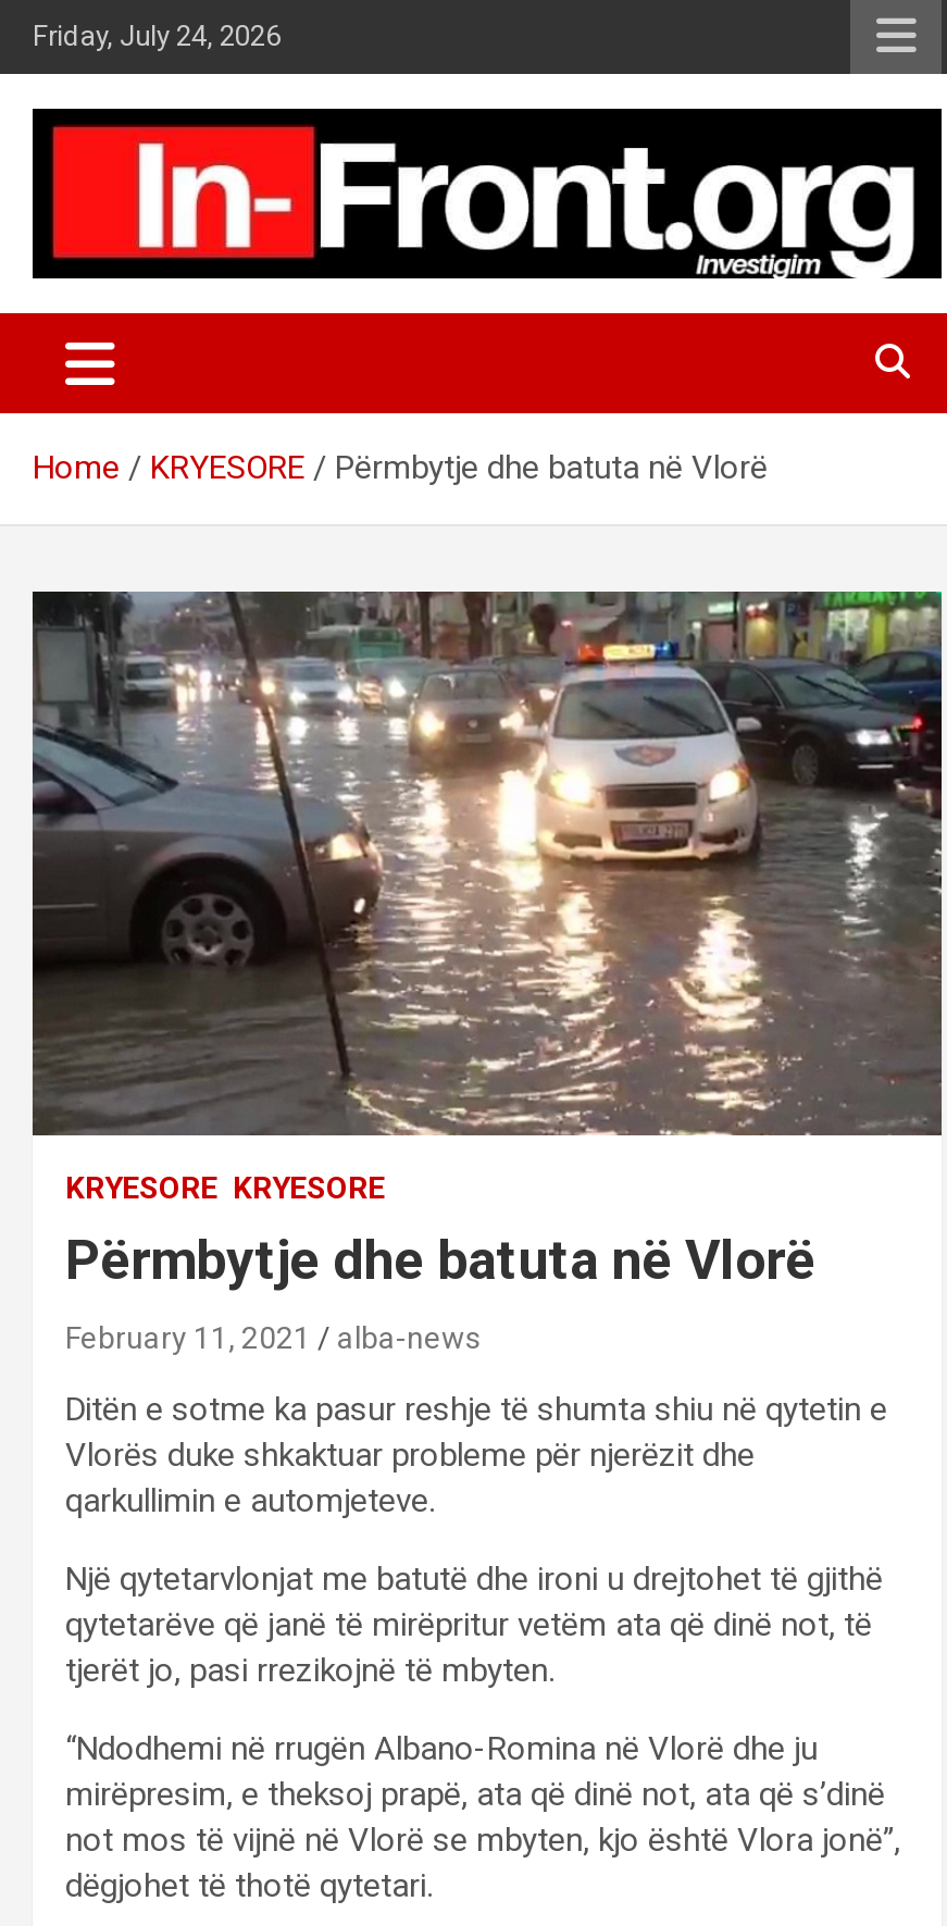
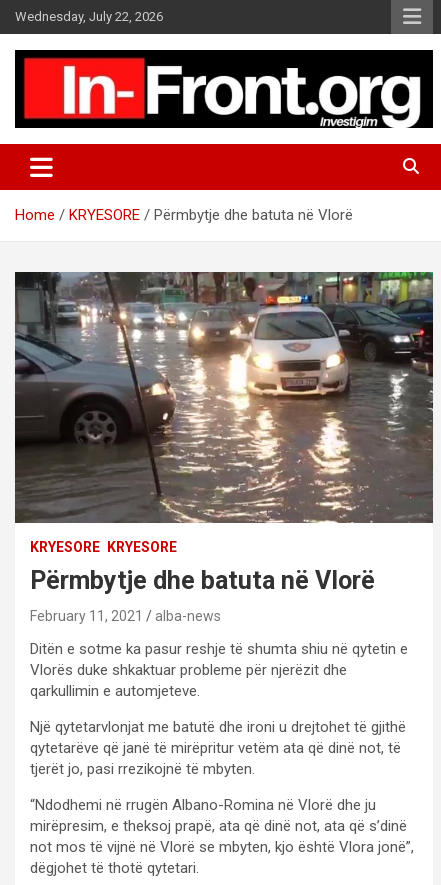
[33,20,281,52] Friday, July 24, 2026 -> [15,9,163,24] Wednesday, July 22, 2026

